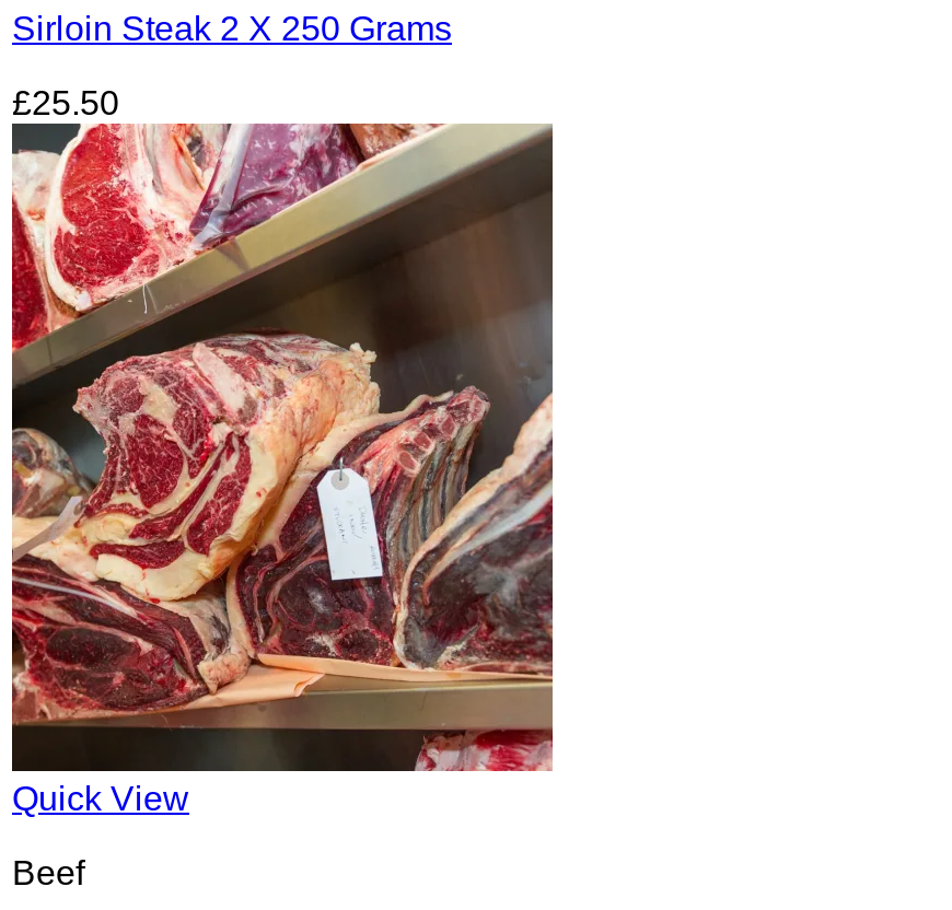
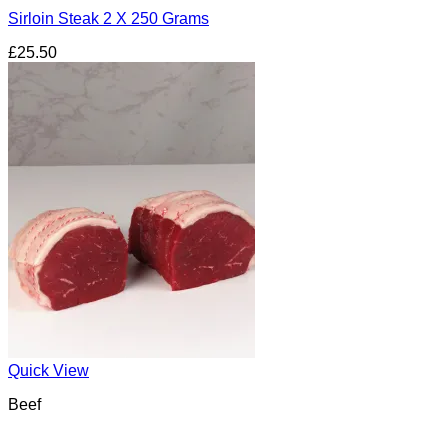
[10,121,555,773] [image] -> [7,62,255,358] [image]

